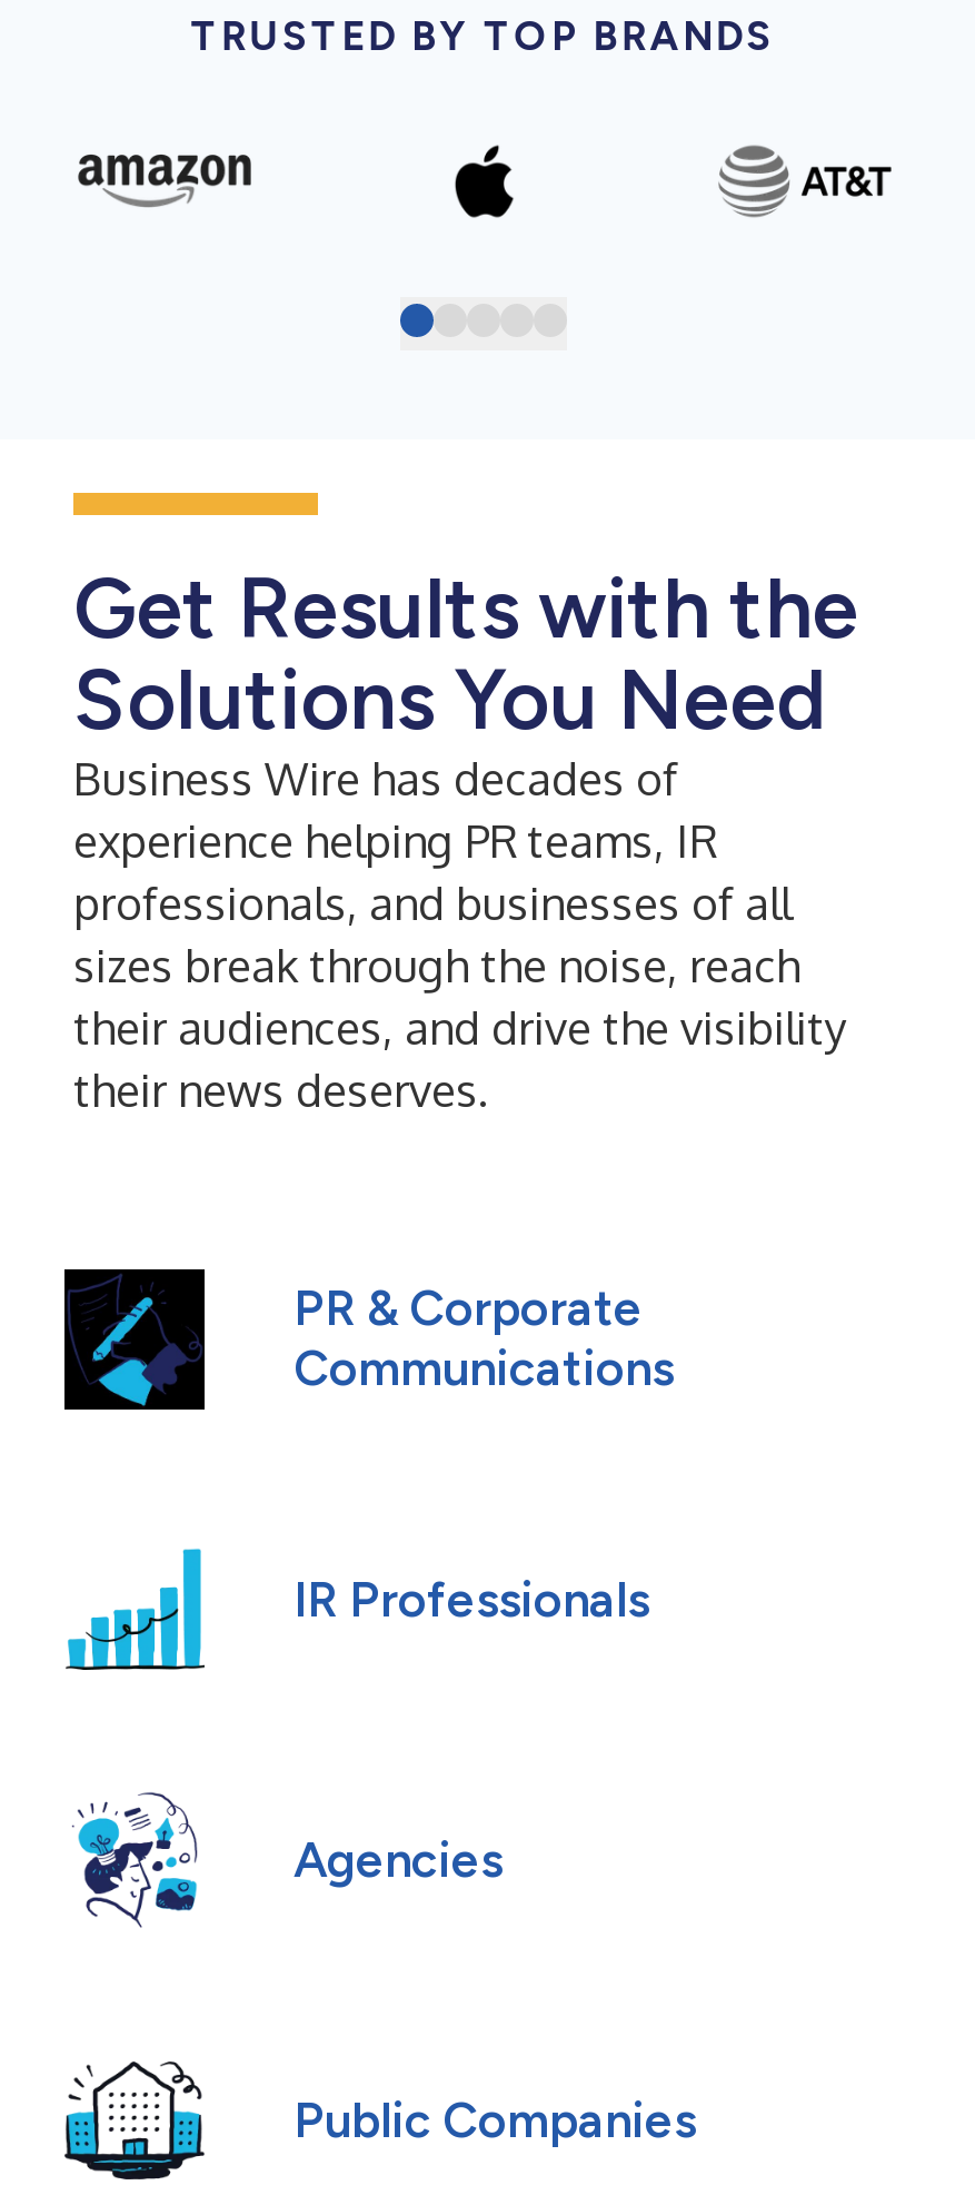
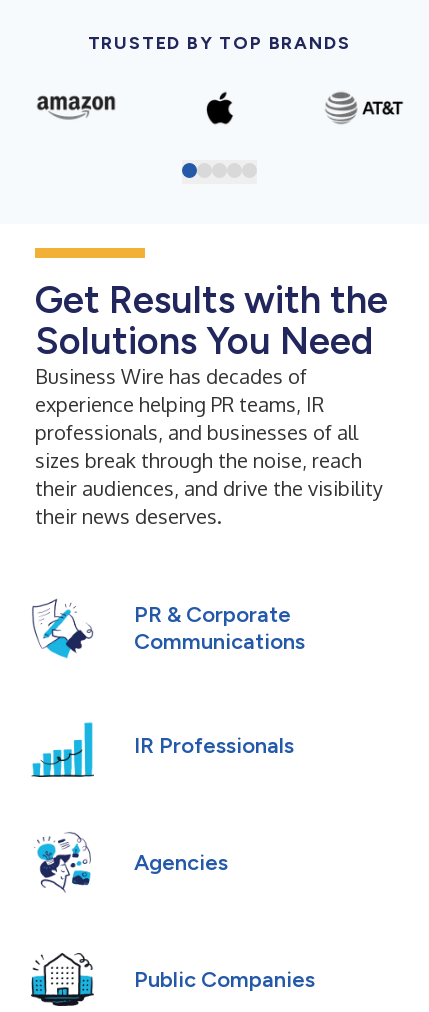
[62,1267,207,1412] [image] -> [31,597,94,660] [image]

